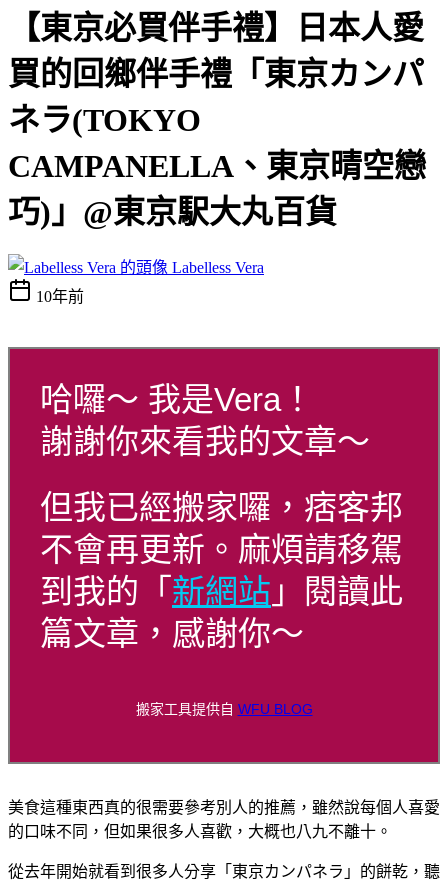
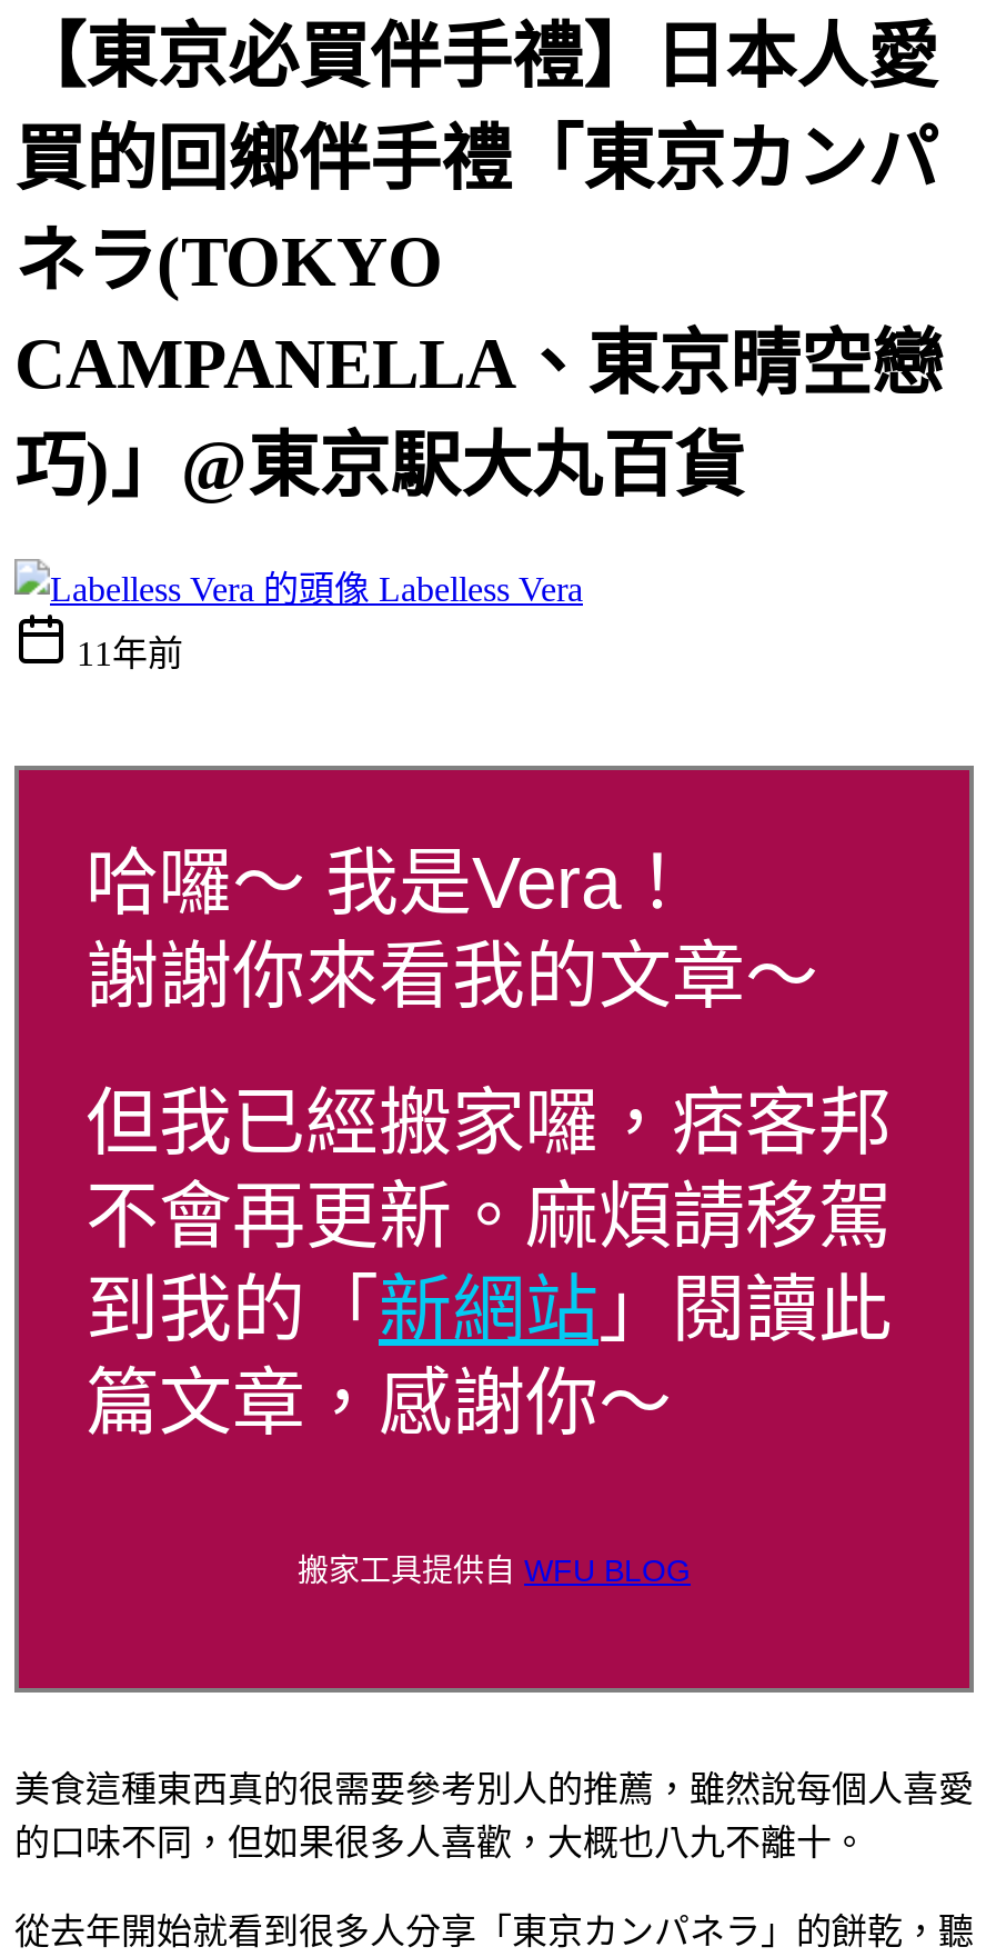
[36,288,84,305] 10年前 -> [77,634,183,672] 11年前

